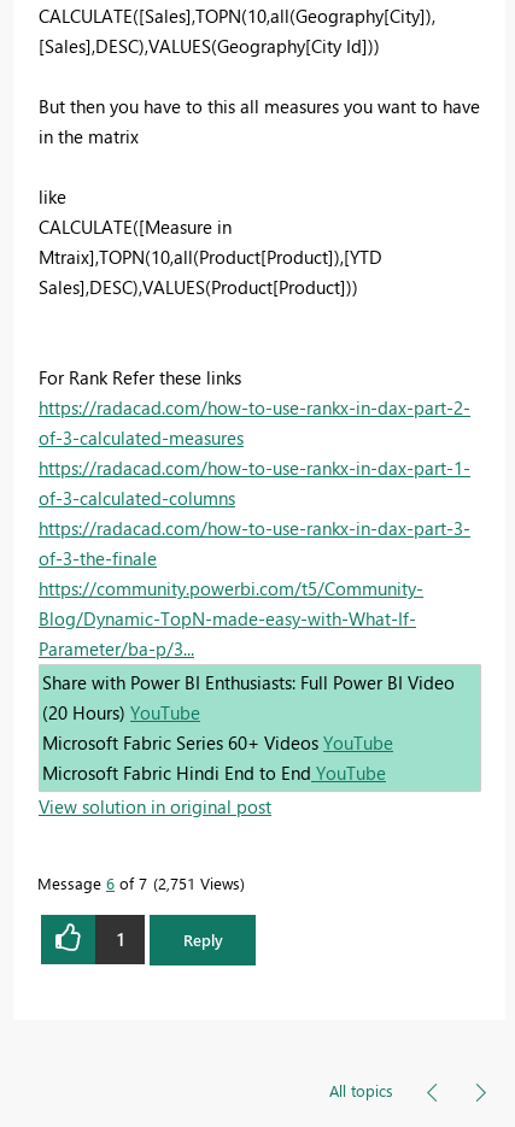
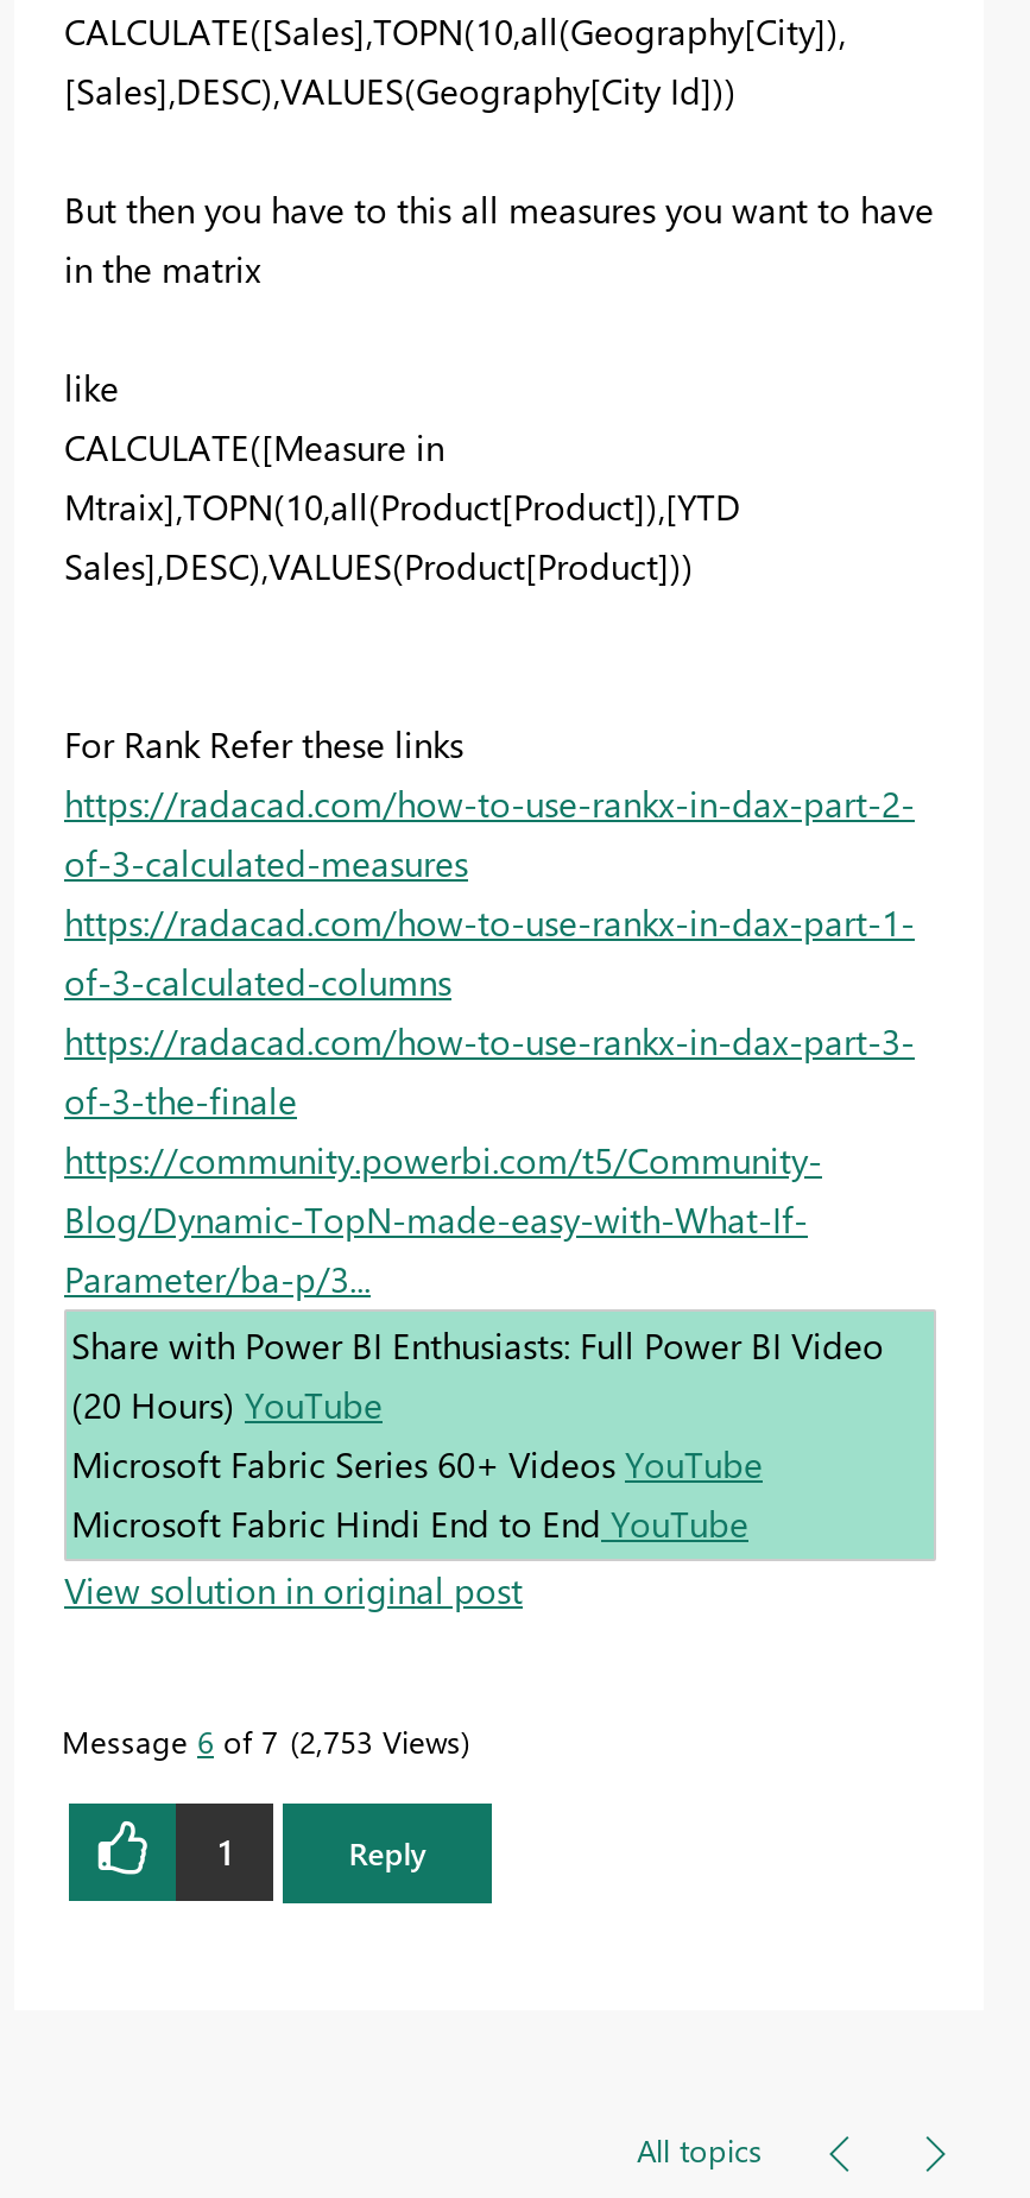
[37,872,240,893] Message 6 of 7 2,751 Views -> [62,1719,461,1760] Message 6 of 7 2,753 Views

